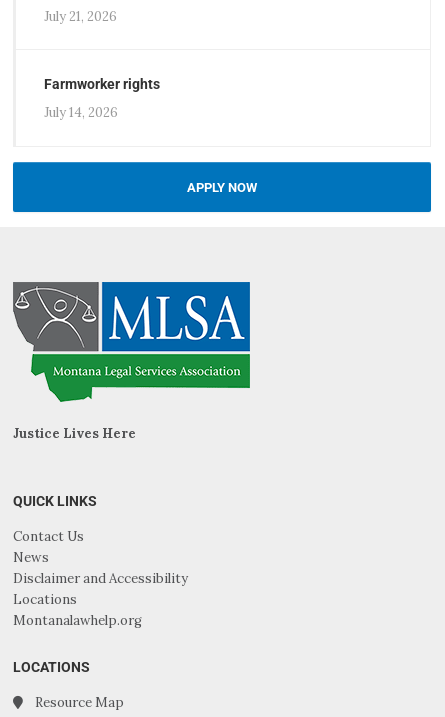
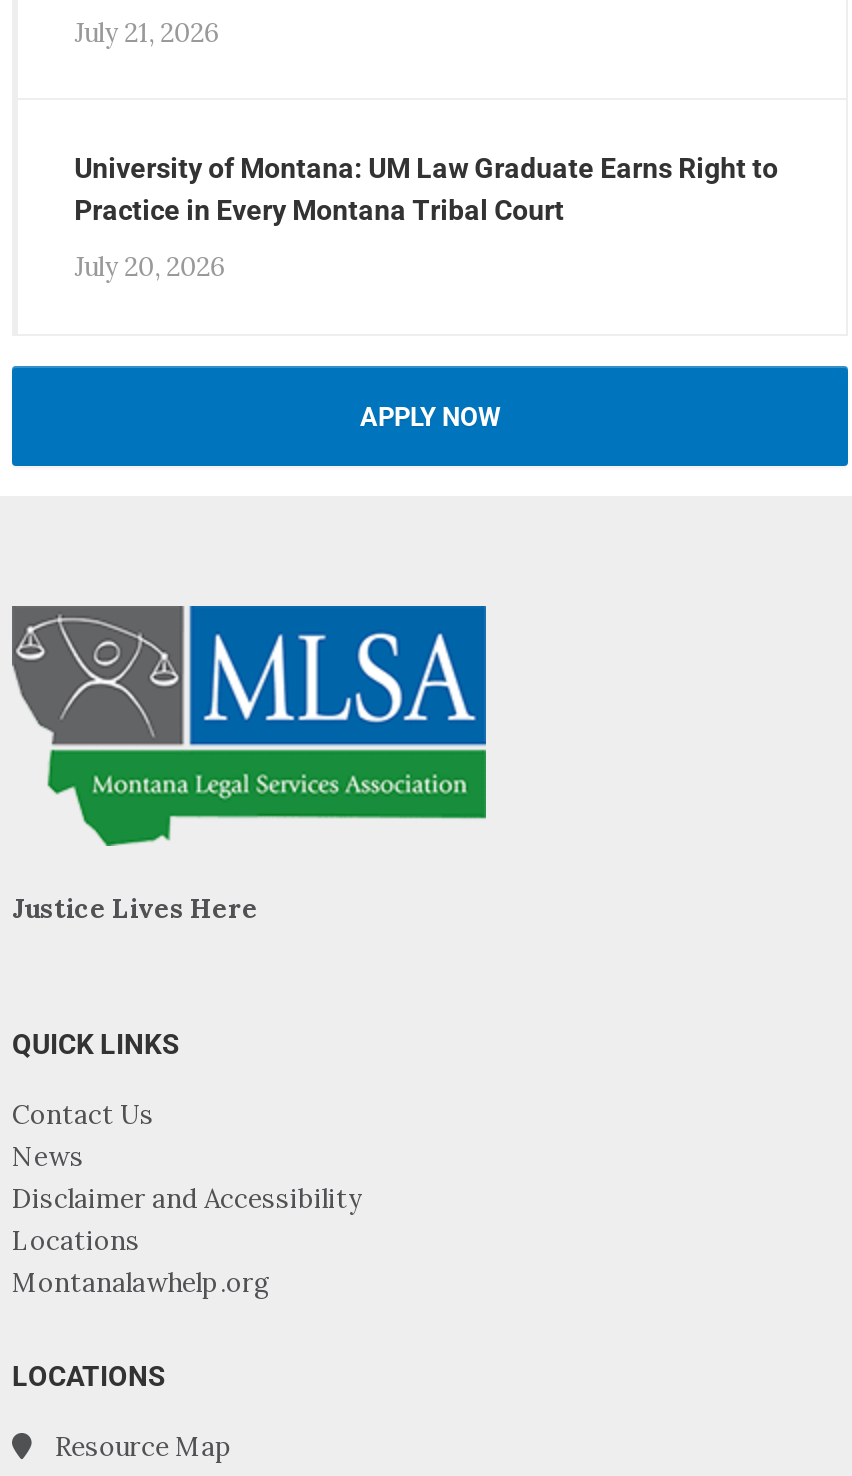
[44,76,160,92] Farmworker rights -> [74,151,778,225] University of Montana: UM Law Graduate Earns Right to | Practice in Every Montana Tribal Court
[44,104,118,121] July 14, 2026 -> [74,251,226,285] July 20, 2026

